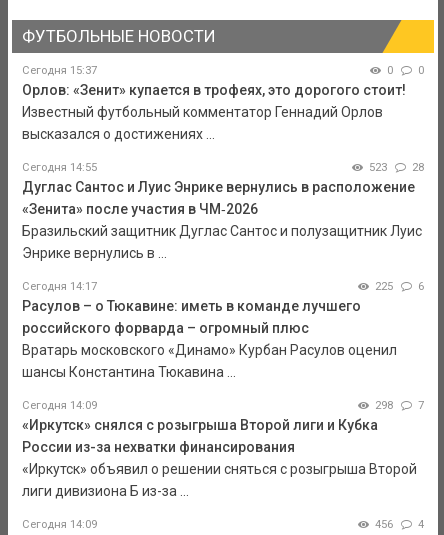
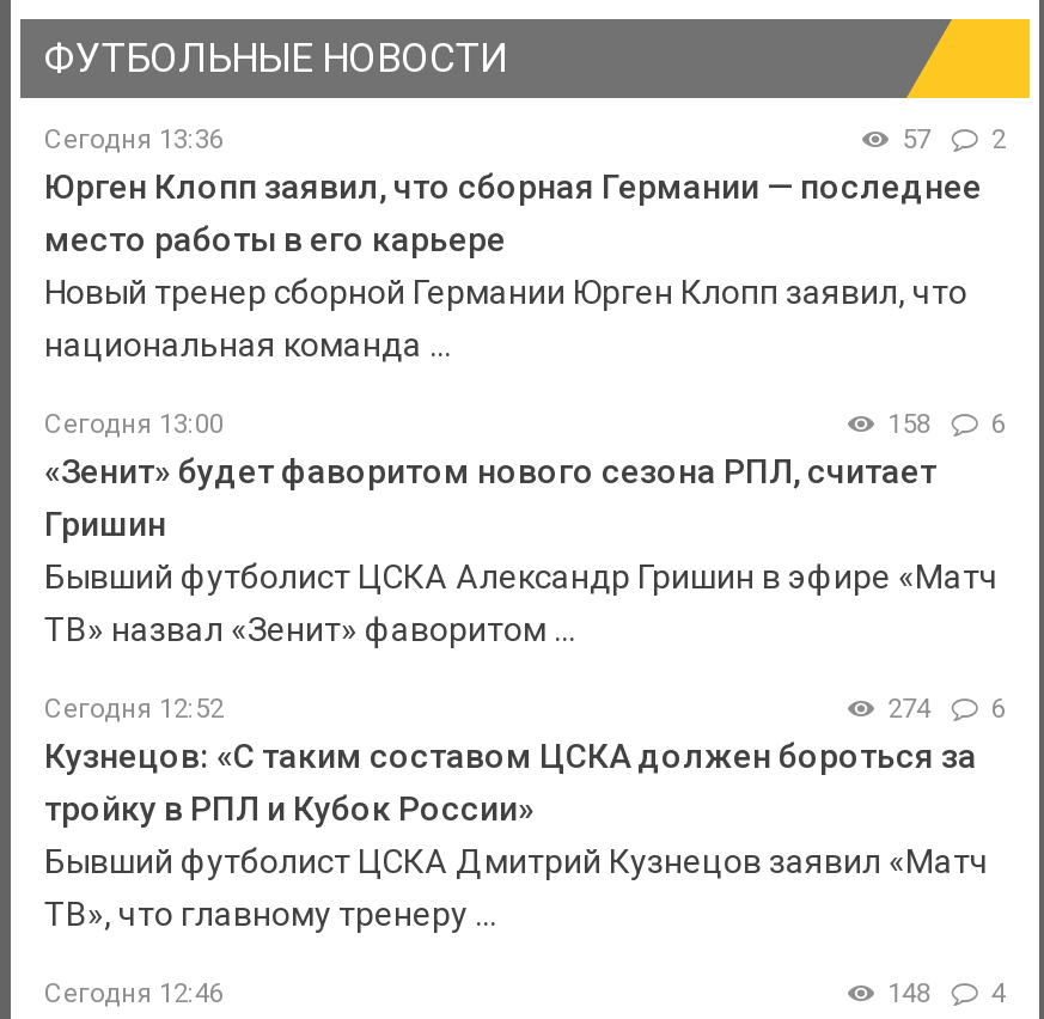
[22,64,424,293] Сегодня 15:37 | 0 | 0 | Орлов: «Зенит» купается в трофеях, это дорогого стоит! | Известный футбольный комментатор Геннадий Орлов | высказался о достижениях ... | Сегодня 14:55 | 523 | 28 | Дуглас Сантос и Луис Энрике вернулись в расположение | «Зенита» после участия в ЧМ‑2026 | Бразильский защитник Дуглас Сантос и полузащитник Луис | Энрике вернулись в ... | Сегодня 14:17 | 225 -> [44,126,1006,441] Сегодня 13:36 | 57 | 2 | Юрген Клопп заявил, что сборная Германии — последнее | место работы в его карьере | Новый тренер сборной Германии Юрген Клопп заявил, что | национальная команда ... | Сегодня 13:00 | 158
[22,298,397,380] Расулов – о Тюкавине: иметь в команде лучшего | российского форварда – огромный плюс | Вратарь московского «Динамо» Курбан Расулов оценил | шансы Константина Тюкавина ... -> [44,453,999,649] «Зенит» будет фаворитом нового сезона РПЛ, считает | Гришин | Бывший футболист ЦСКА Александр Гришин в эфире «Матч | ТВ» назвал «Зенит» фаворитом ...
[22,399,424,499] Сегодня 14:09 | 298 | 7 | «Иркутск» снялся с розыгрыша Второй лиги и Кубка | России из-за нехватки финансирования | «Иркутск» объявил о решении сняться с розыгрыша Второй | лиги дивизиона Б из-за ... -> [44,695,1006,934] Сегодня 12:52 | 274 | 6 | Кузнецов: «С таким составом ЦСКА должен бороться за | тройку в РПЛ и Кубок России» | Бывший футболист ЦСКА Дмитрий Кузнецов заявил «Матч | ТВ», что главному тренеру ...
[22,518,396,531] Сегодня 14:09 | 456 -> [44,980,938,1011] Сегодня 12:46 | 148

